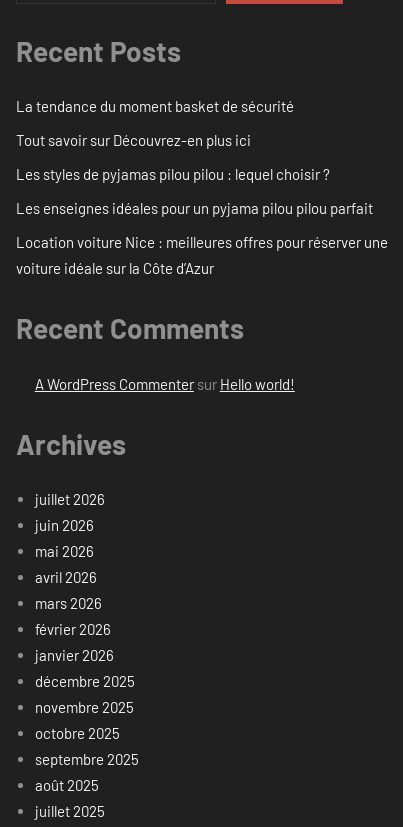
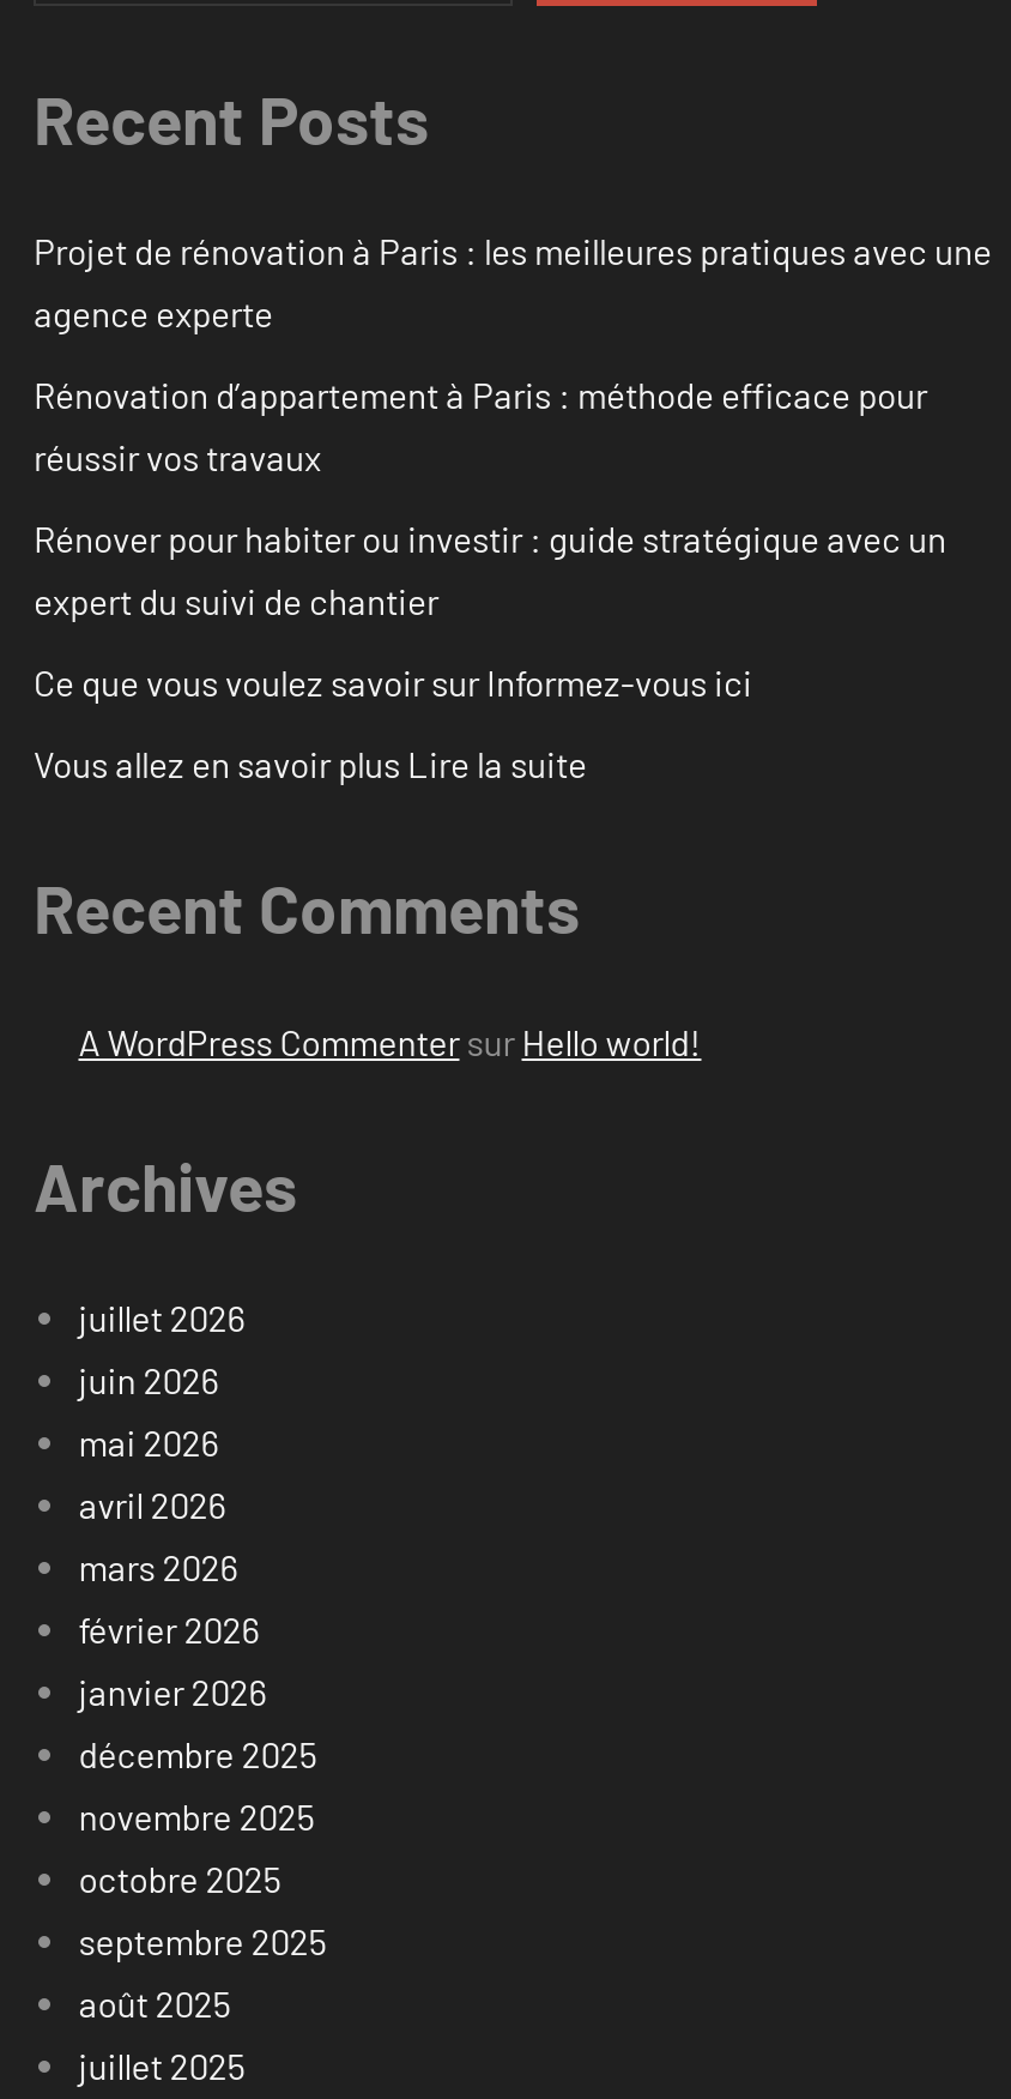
[16,97,294,115] La tendance du moment basket de sécurité -> [34,230,992,335] Projet de rénovation à Paris : les meilleures pratiques avec une | agence experte
[16,131,251,149] Tout savoir sur Découvrez-en plus ici -> [34,374,927,479] Rénovation d’appartement à Paris : méthode efficace pour | réussir vos travaux
[16,165,330,183] Les styles de pyjamas pilou pilou : lequel choisir ? -> [34,517,946,623] Rénover pour habiter ou investir : guide stratégique avec un | expert du suivi de chantier
[16,199,373,217] Les enseignes idéales pour un pyjama pilou pilou parfait -> [34,661,752,704] Ce que vous voulez savoir sur Informez-vous ici
[16,233,388,277] Location voiture Nice : meilleures offres pour réserver une | voiture idéale sur la Côte d’Azur -> [34,743,587,786] Vous allez en savoir plus Lire la suite

